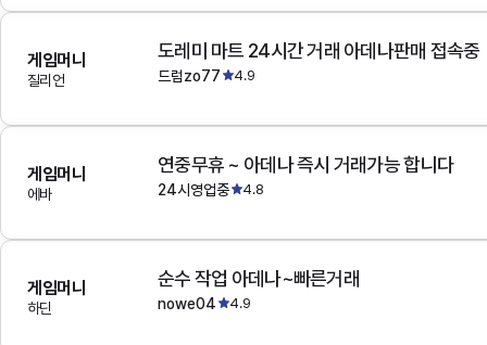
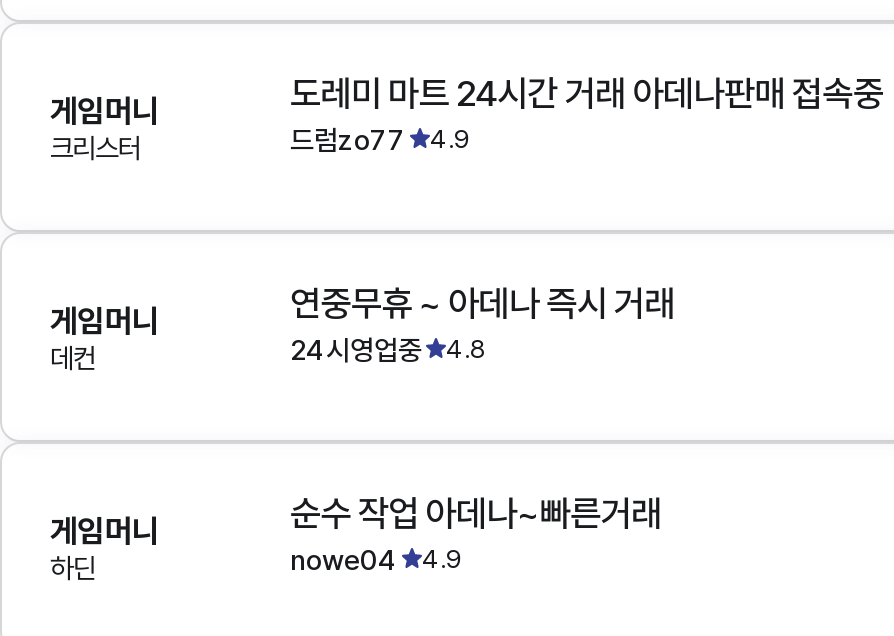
[27,71,64,88] 질리언 -> [50,131,140,163] 크리스터
[158,152,454,175] 연중무휴 ~ 아데나 즉시 거래가능 합니다 -> [290,281,675,323] 연중무휴 ~ 아데나 즉시 거래
[27,185,52,202] 에바 -> [50,341,95,373] 데컨

